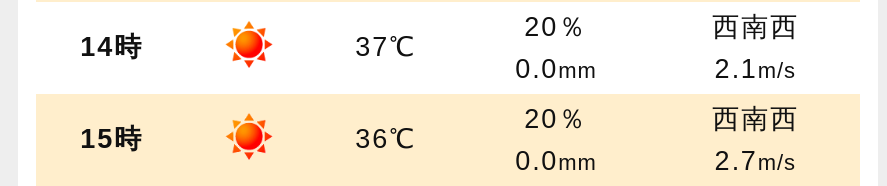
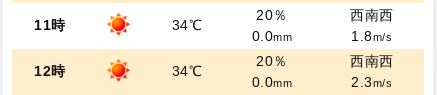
[80,32,143,62] 14時 -> [34,18,66,33] 11時
[355,32,416,62] 37℃ -> [172,18,202,33] 34℃
[715,54,797,84] 2.1m/s -> [351,29,392,44] 1.8m/s
[80,124,143,154] 15時 -> [34,64,66,79] 12時
[355,124,416,154] 36℃ -> [172,64,202,79] 34℃
[715,146,797,176] 2.7m/s -> [351,75,392,90] 2.3m/s

